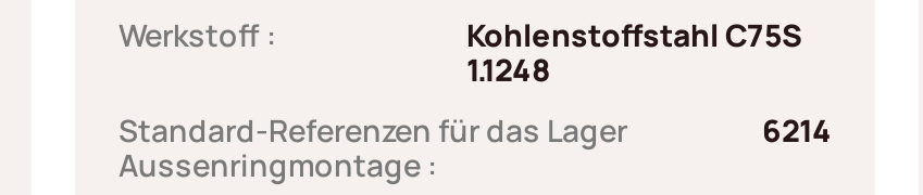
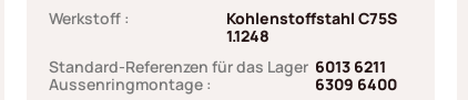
[762,110,832,151] 6214 -> [315,56,397,95] 6013 6211 | 6309 6400

